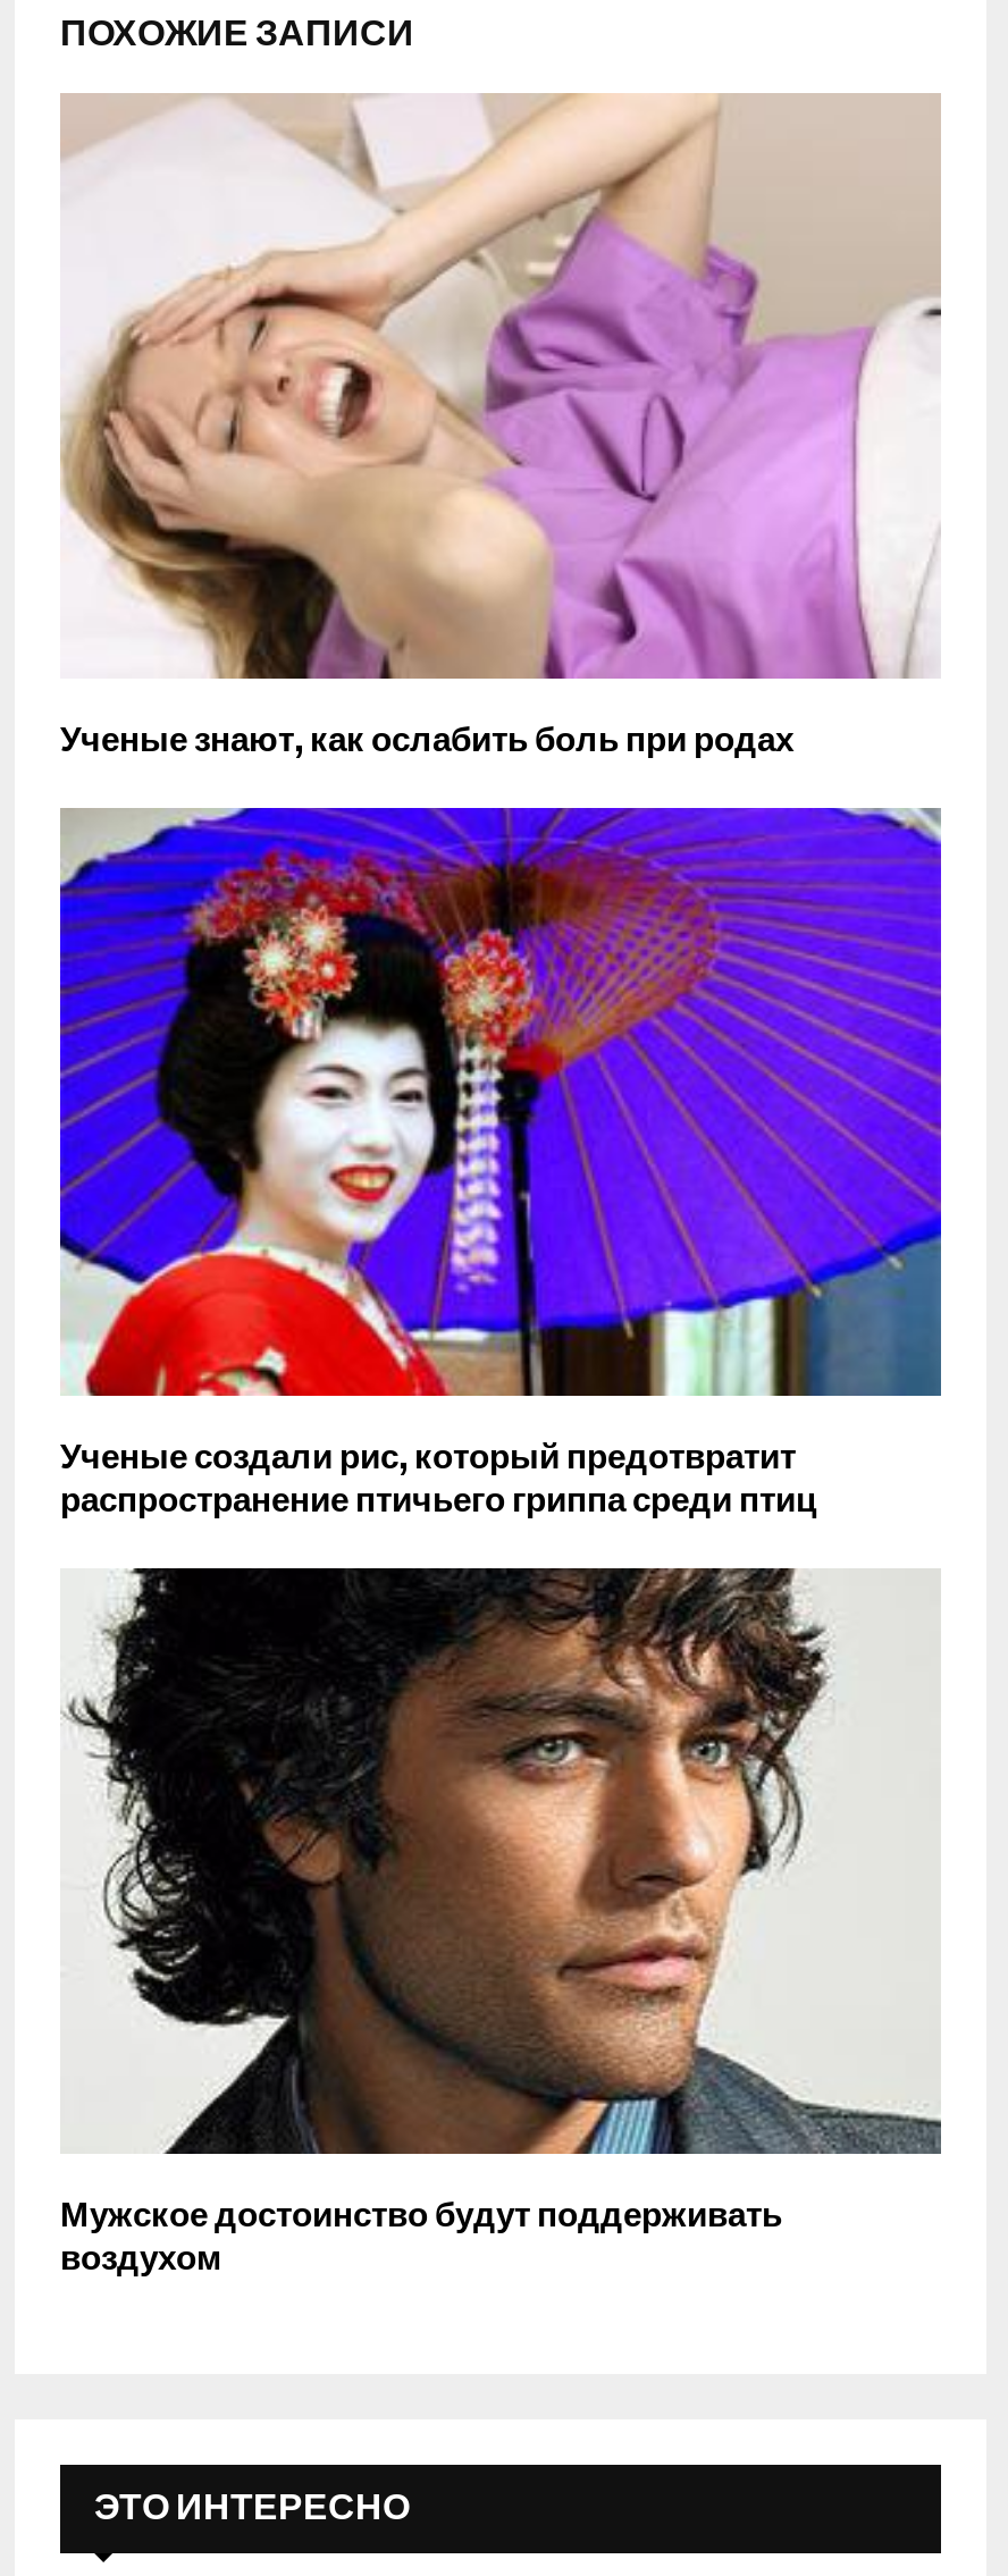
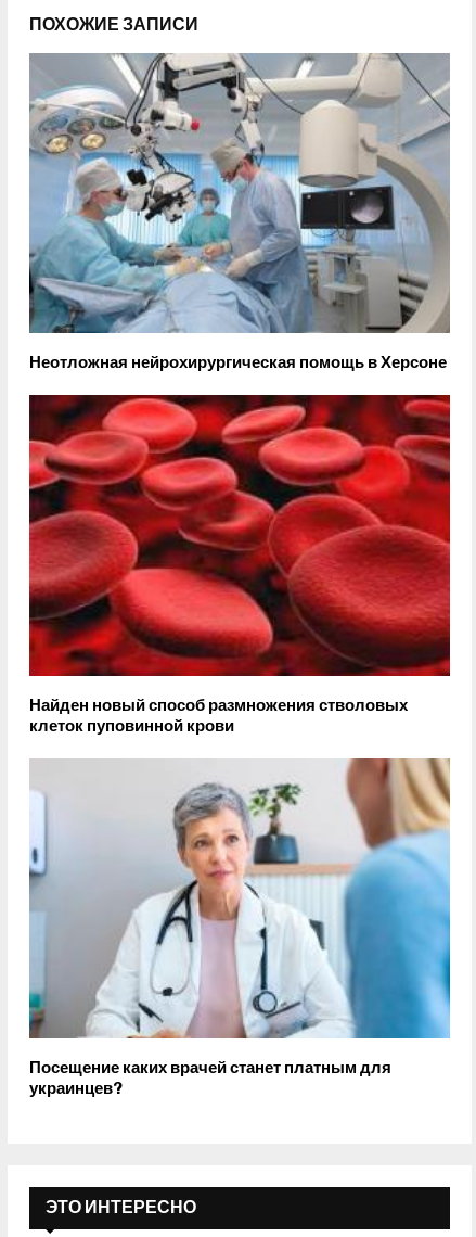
[60,93,941,761] [image] | Ученые знают, как ослабить боль при родах -> [28,52,450,372] [image] | Неотложная нейрохирургическая помощь в Херсоне
[58,806,943,1520] [image] | Ученые создали рис, который предотвратит | распространение птичьего гриппа среди птиц -> [28,394,451,735] [image] | Найден новый способ размножения стволовых | клеток пуповинной крови
[60,1566,943,2280] [image] | Мужское достоинство будут поддерживать | воздухом -> [28,757,451,1099] [image] | Посещение каких врачей станет платным для | украинцев?

